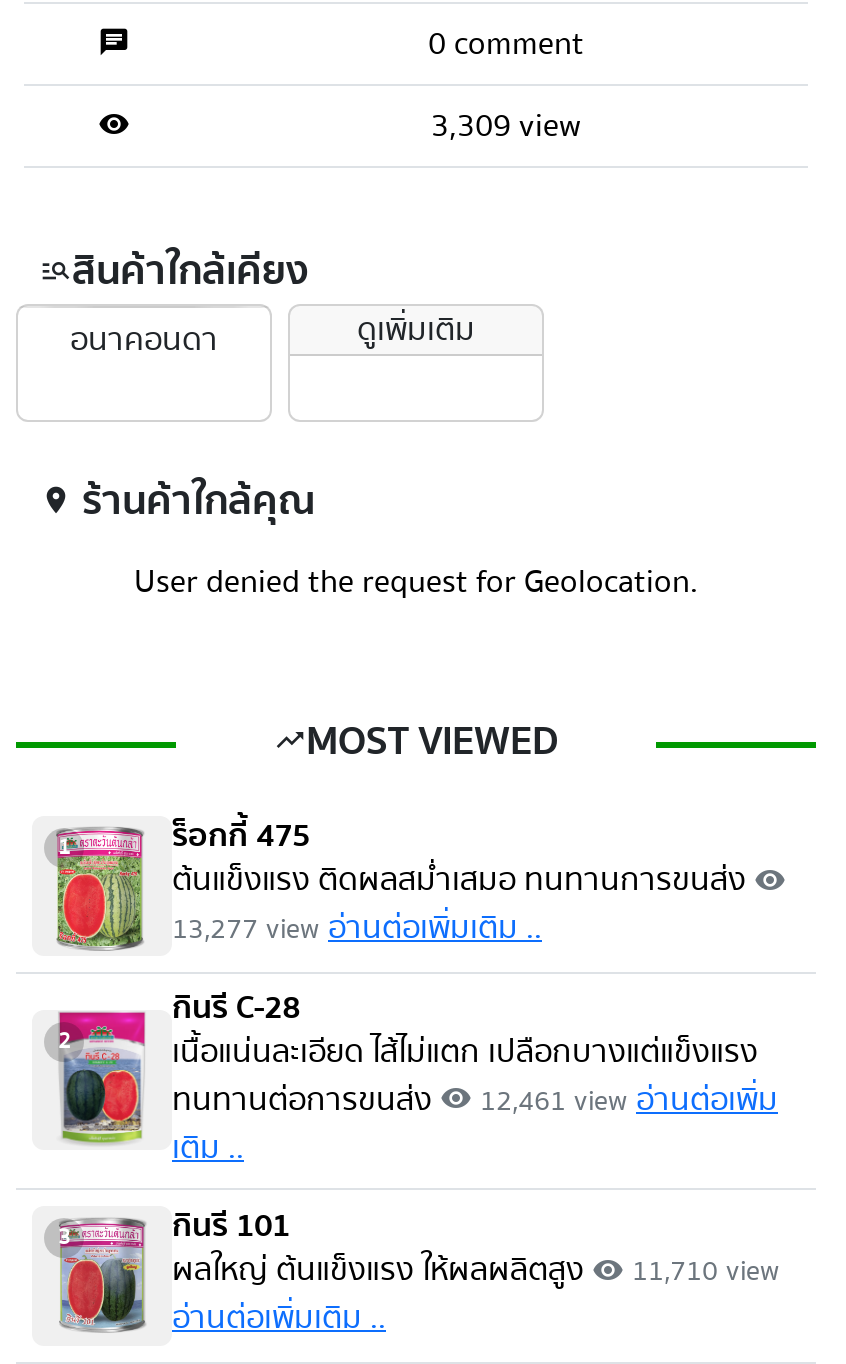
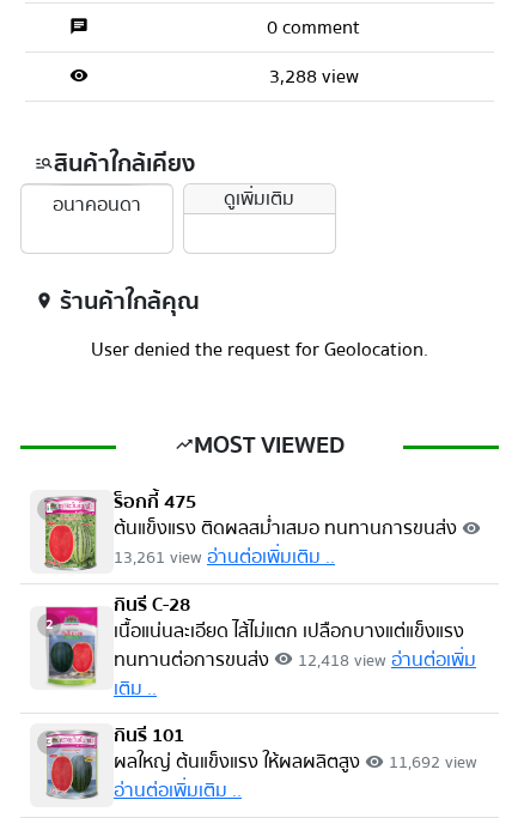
[431,99,581,151] 3,309 view -> [269,61,358,92] 3,288 view
[172,902,542,954] 13,277 view อ่านต่อเพิ่มเติม .. -> [114,542,335,573] 13,261 view อ่านต่อเพิ่มเติม ..
[172,1073,778,1125] ทนทานต่อการขนส่ง visibility 12,461 view อ่านต่อเพิ่ม -> [114,644,476,675] ทนทานต่อการขนส่ง visibility 12,418 view อ่านต่อเพิ่ม
[172,1244,780,1296] ผลใหญ่ ต้นแข็งแรง ให้ผลผลิตสูง visibility 11,710 view -> [114,746,477,778] ผลใหญ่ ต้นแข็งแรง ให้ผลผลิตสูง visibility 11,692 view

